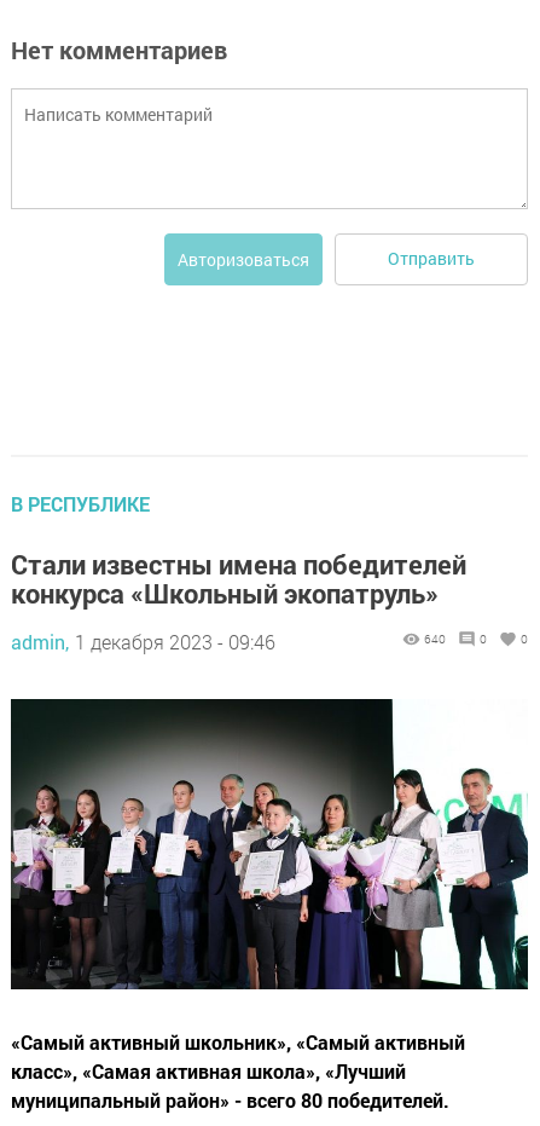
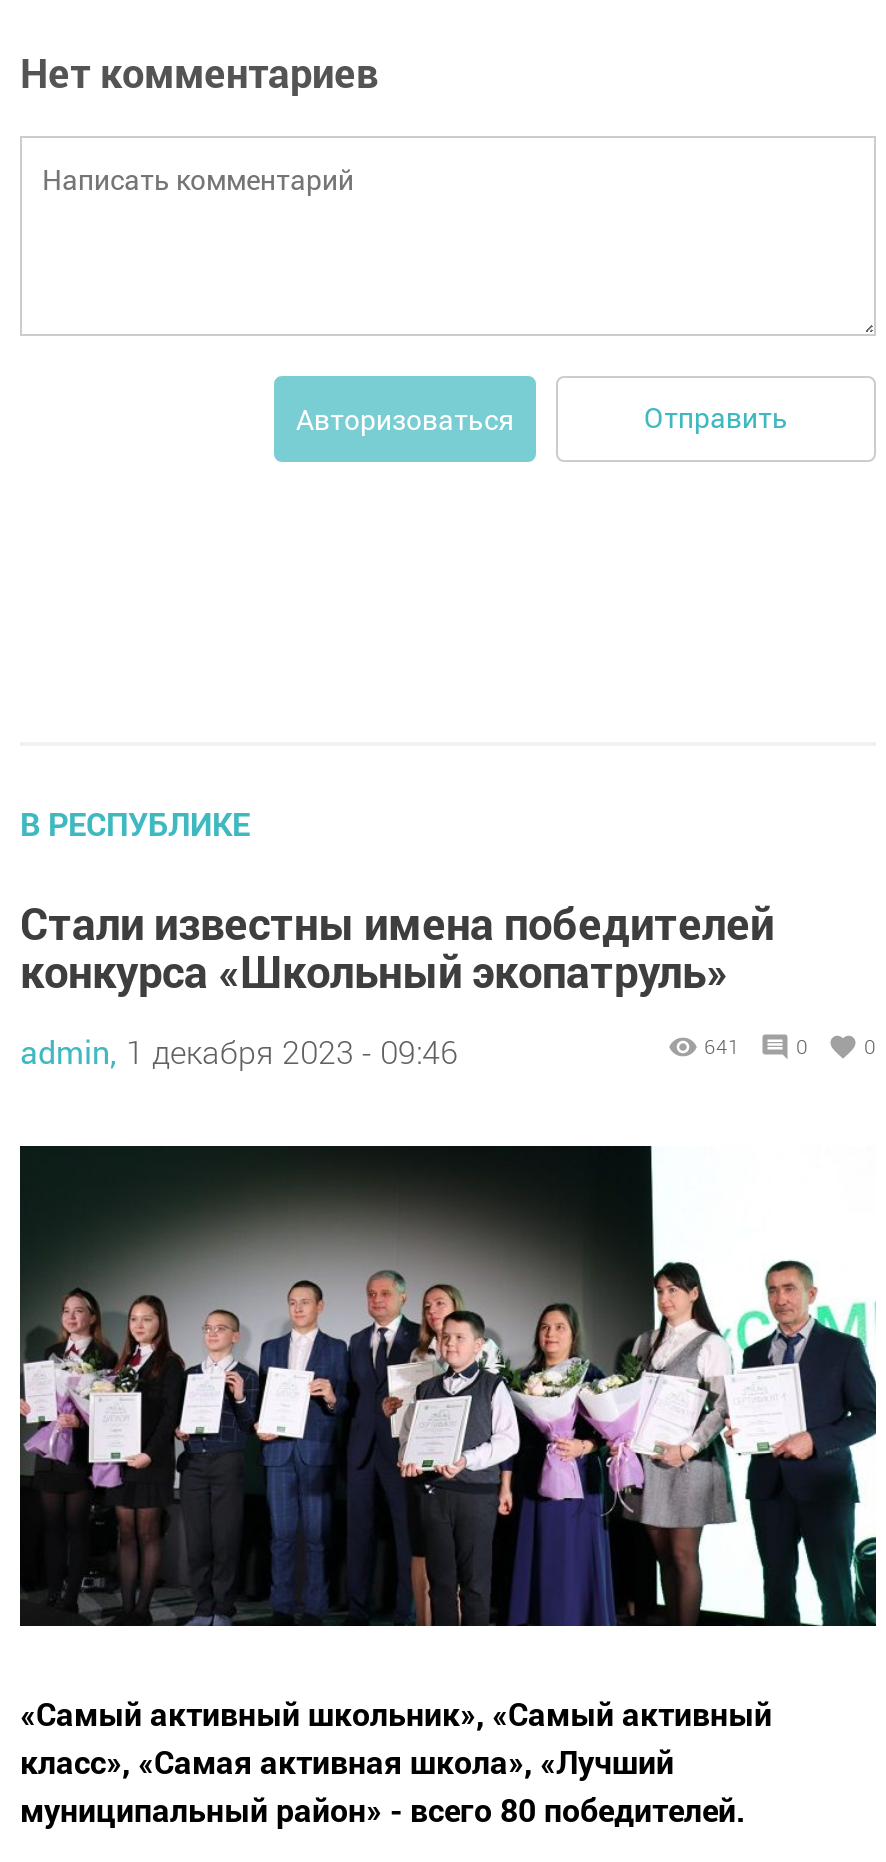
[424,631,446,647] 640 -> [704,1033,740,1059] 641

